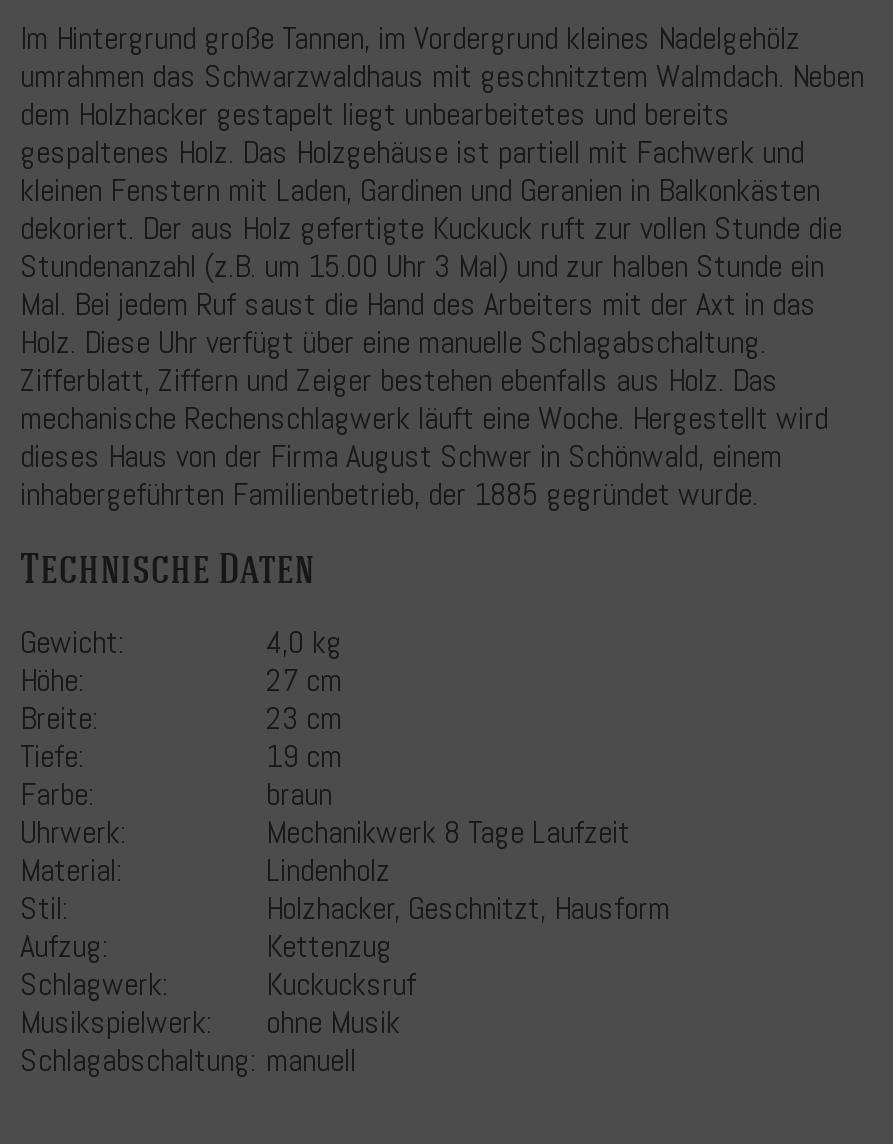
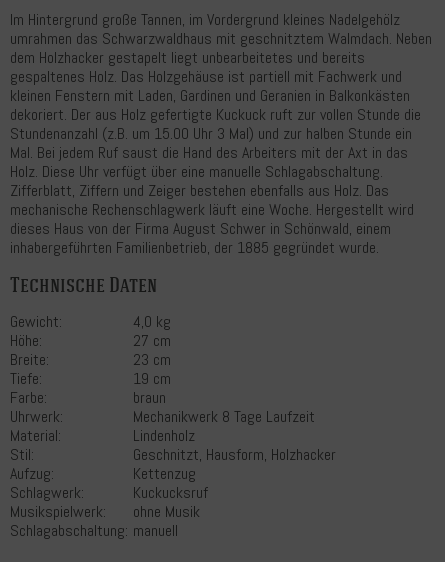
[266,889,670,927] Holzhacker, Geschnitzt, Hausform -> [133,445,336,464] Geschnitzt, Hausform, Holzhacker

